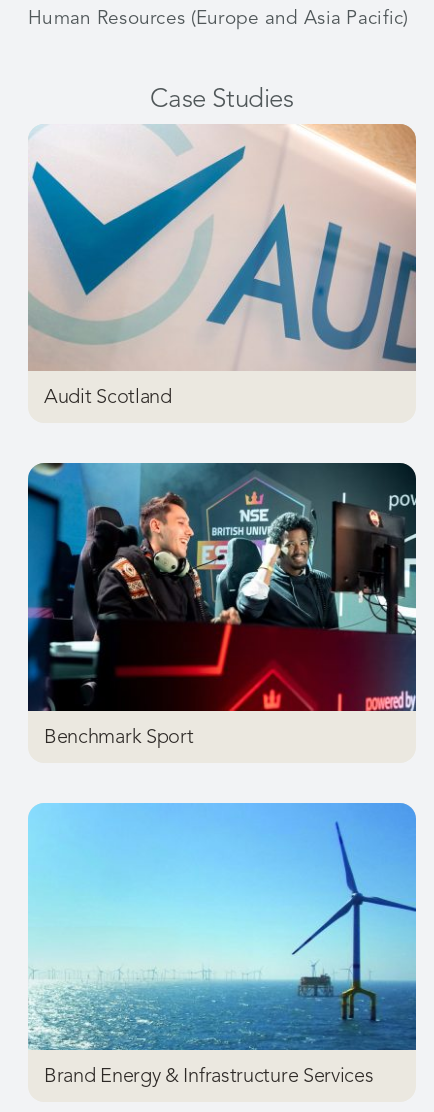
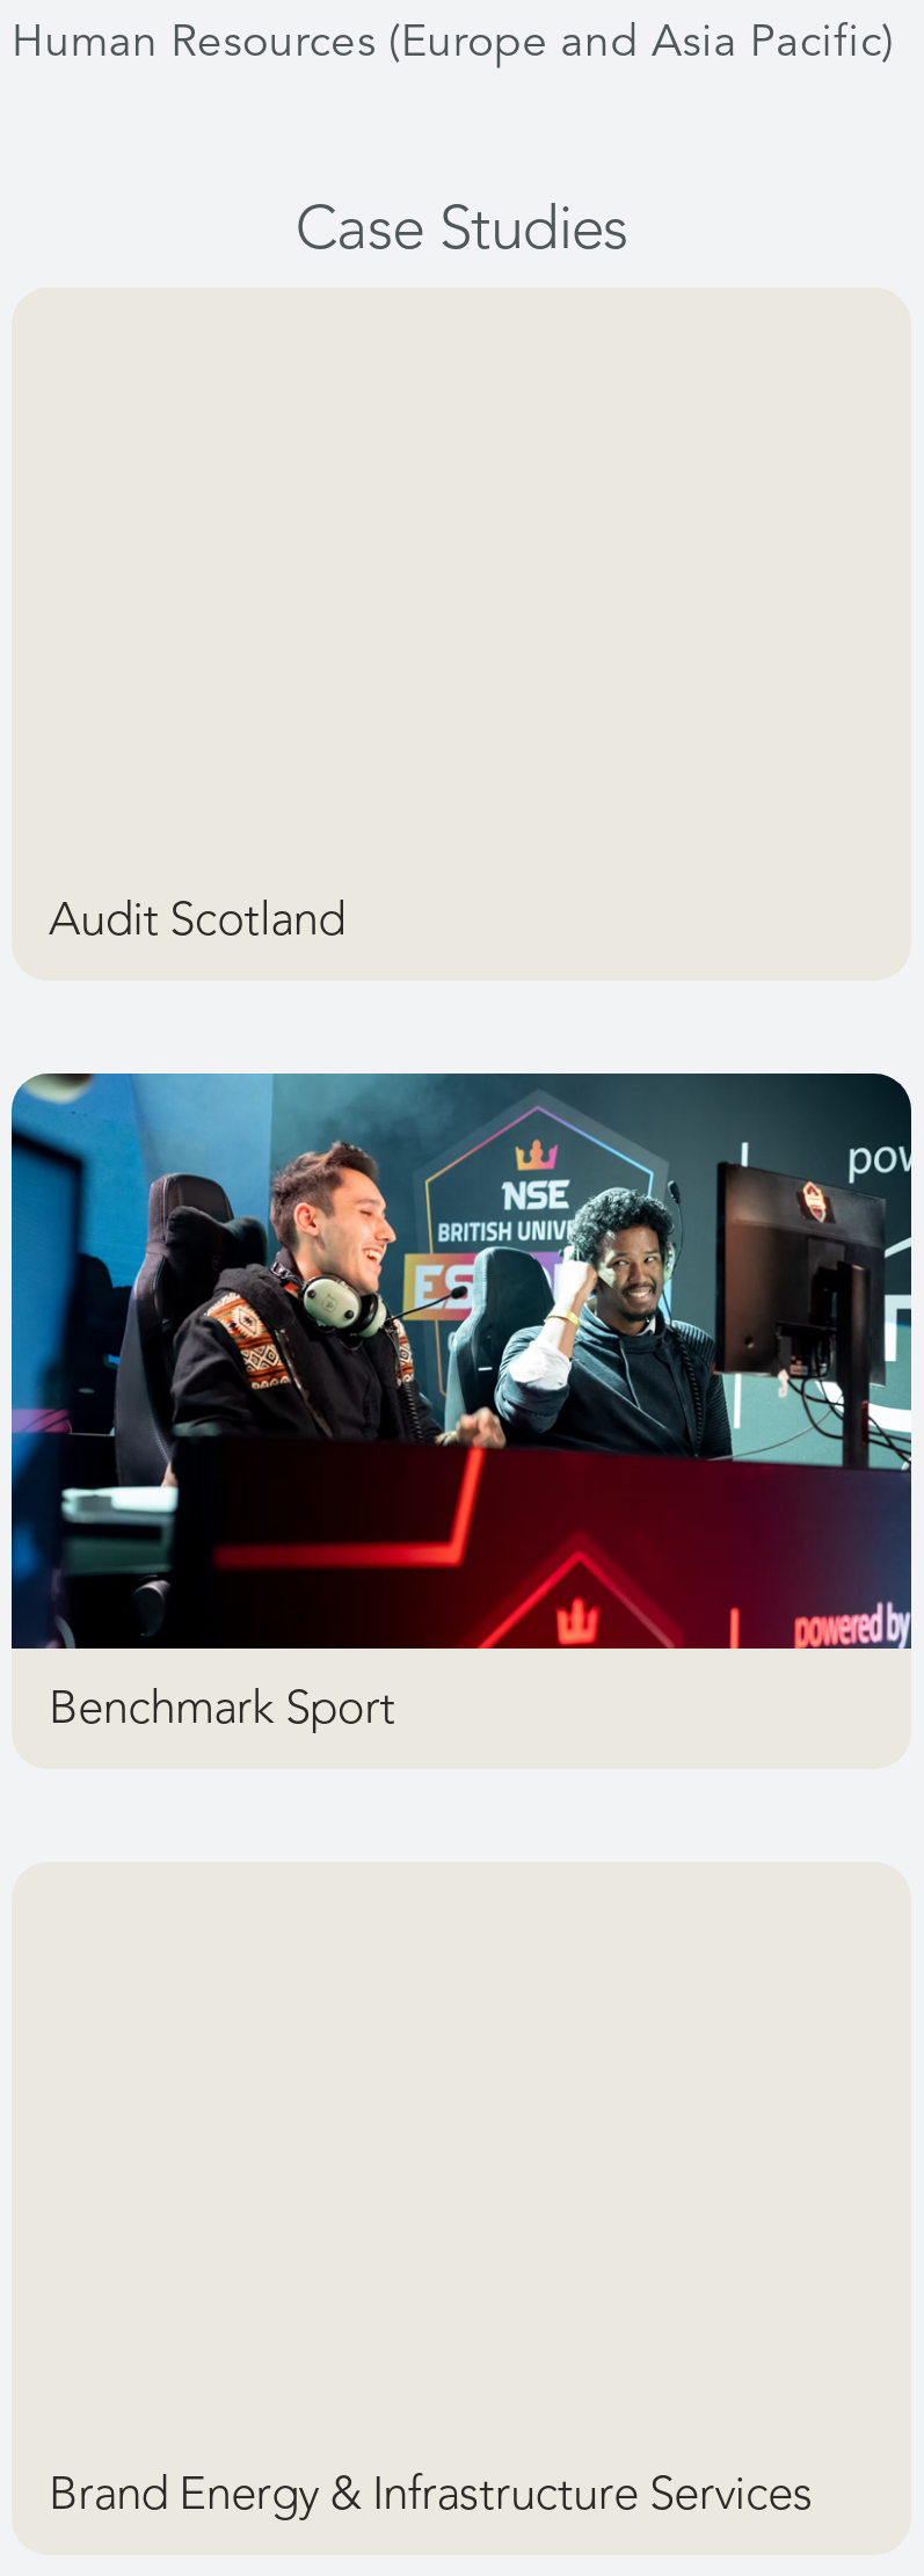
[28,124,417,371] [image] -> none
[27,802,417,1051] [image] -> none

